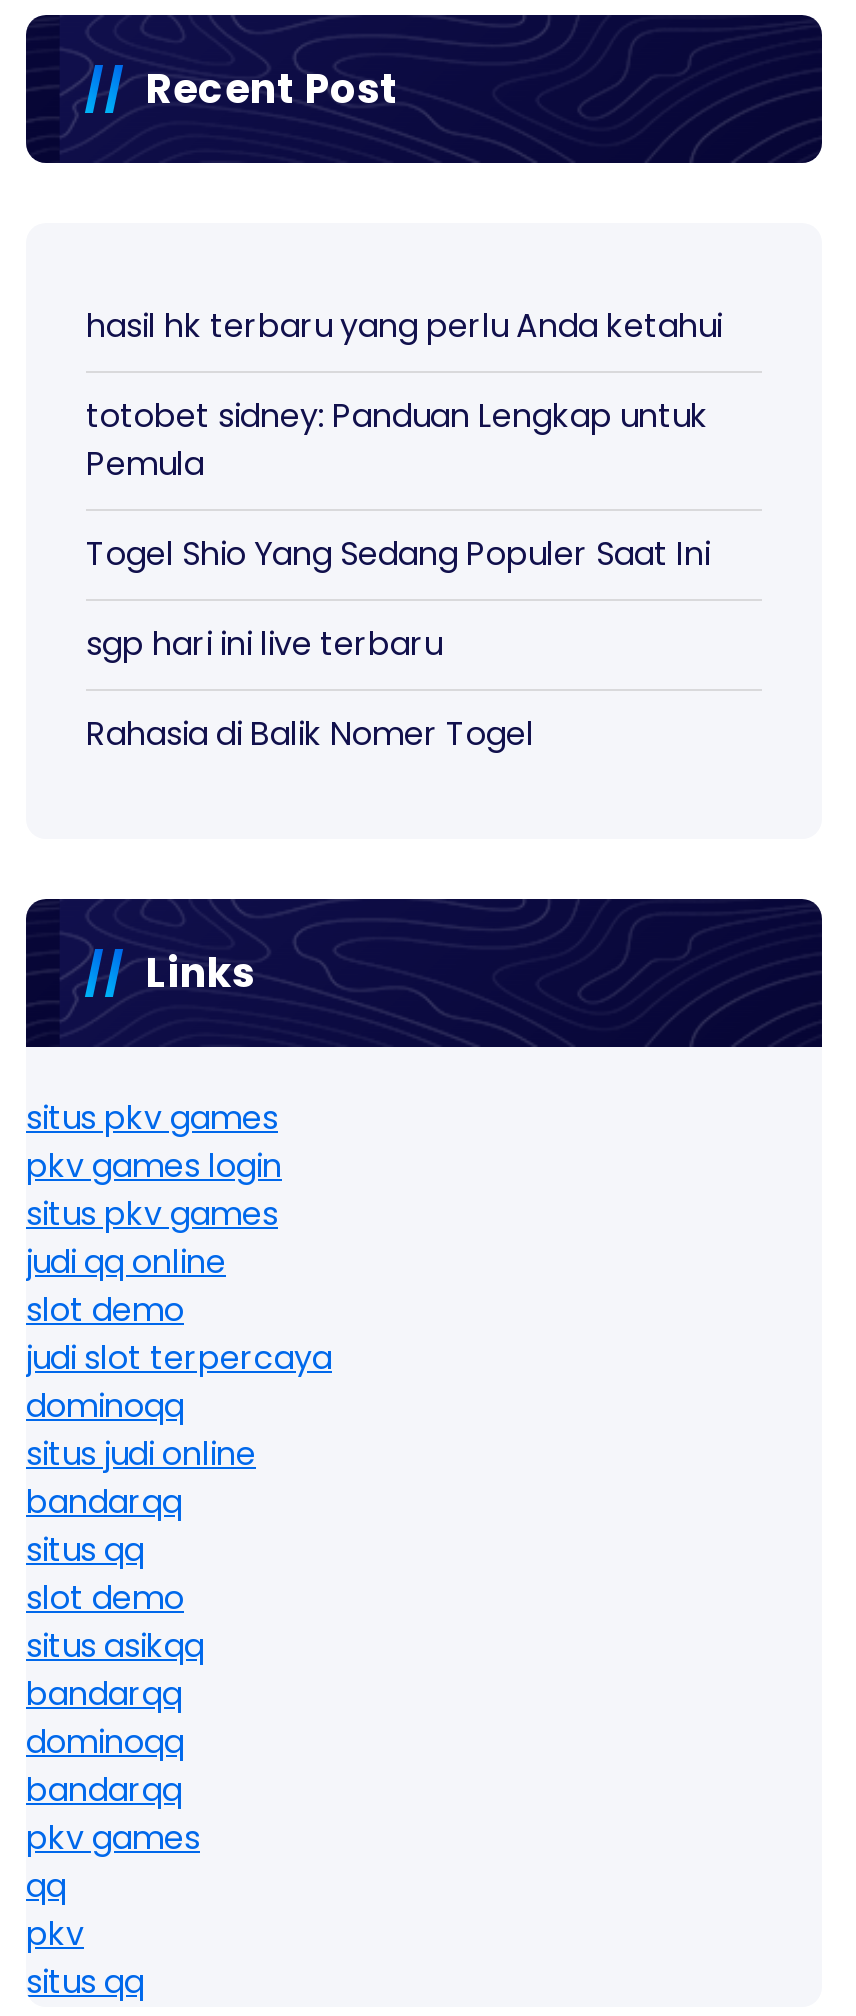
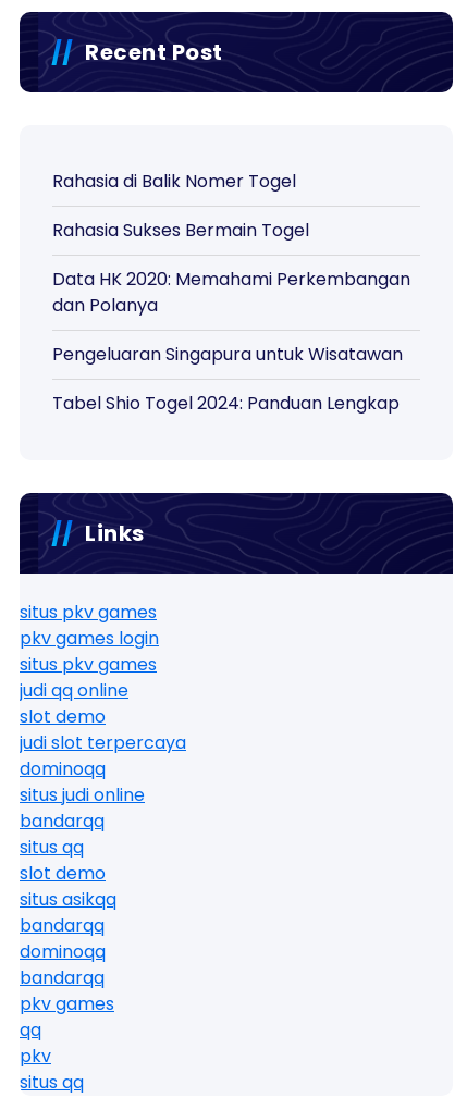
[86,304,722,668] hasil hk terbaru yang perlu Anda ketahui | totobet sidney: Panduan Lengkap untuk | Pemula | Togel Shio Yang Sedang Populer Saat Ini | sgp hari ini live terbaru -> none
moved [86,712,534,758] -> [52,169,296,194]: Rahasia di Balik Nomer Togel
none -> [52,218,410,416] Rahasia Sukses Bermain Togel | Data HK 2020: Memahami Perkembangan | dan Polanya | Pengeluaran Singapura untuk Wisatawan | Tabel Shio Togel 2024: Panduan Lengkap

